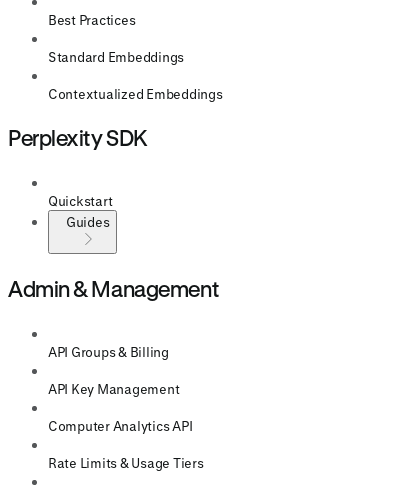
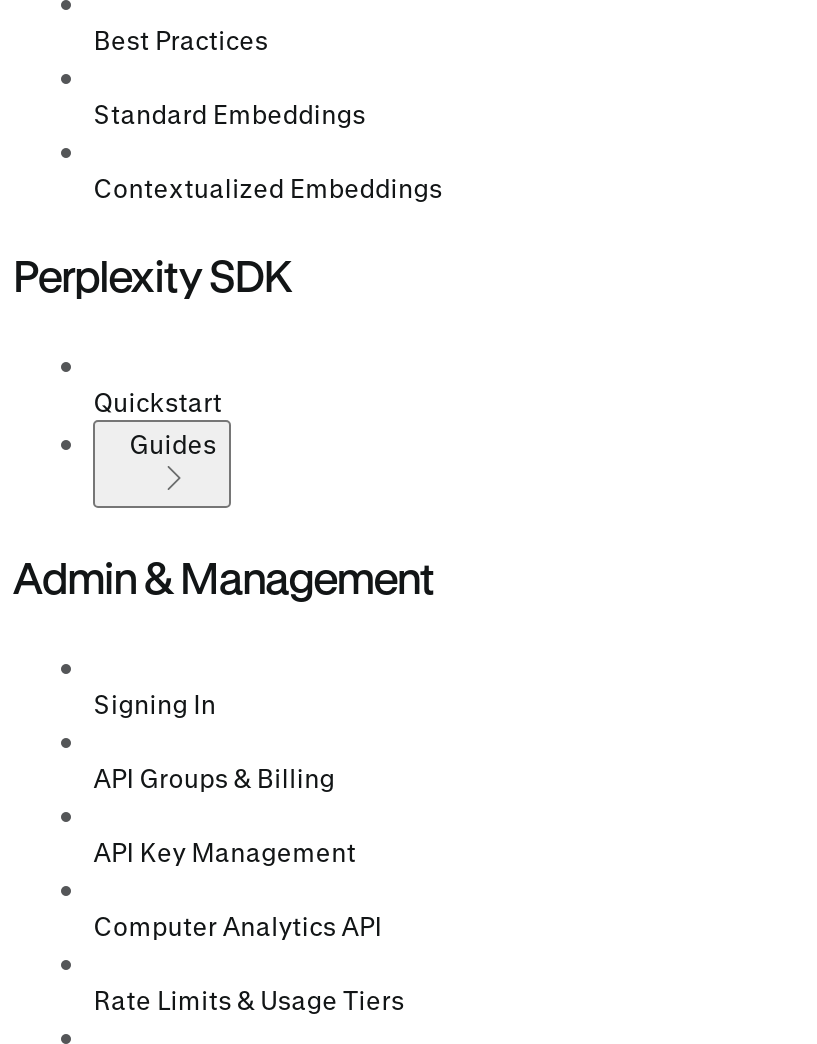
none -> [93,687,216,717] Signing In

